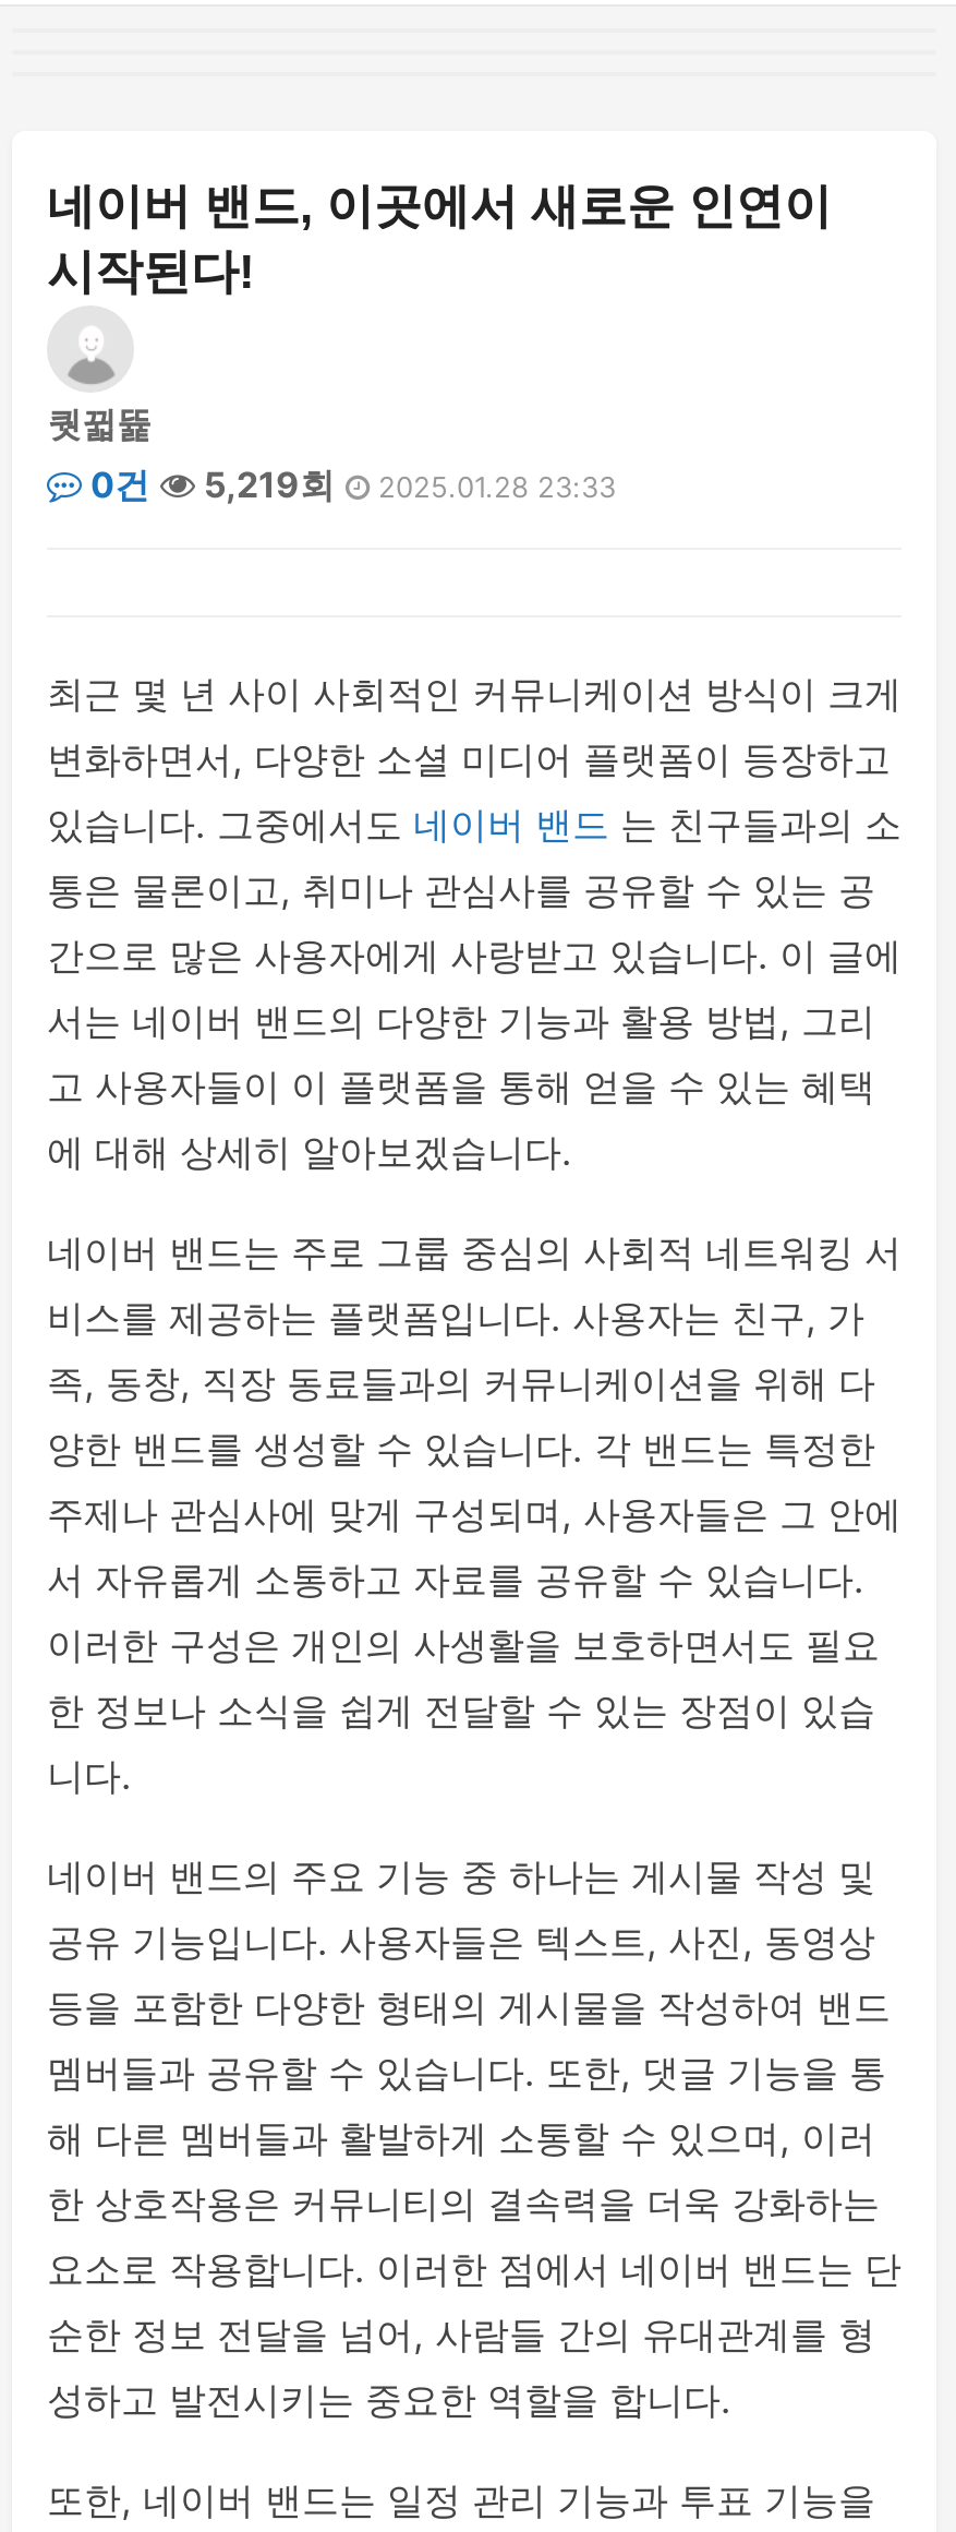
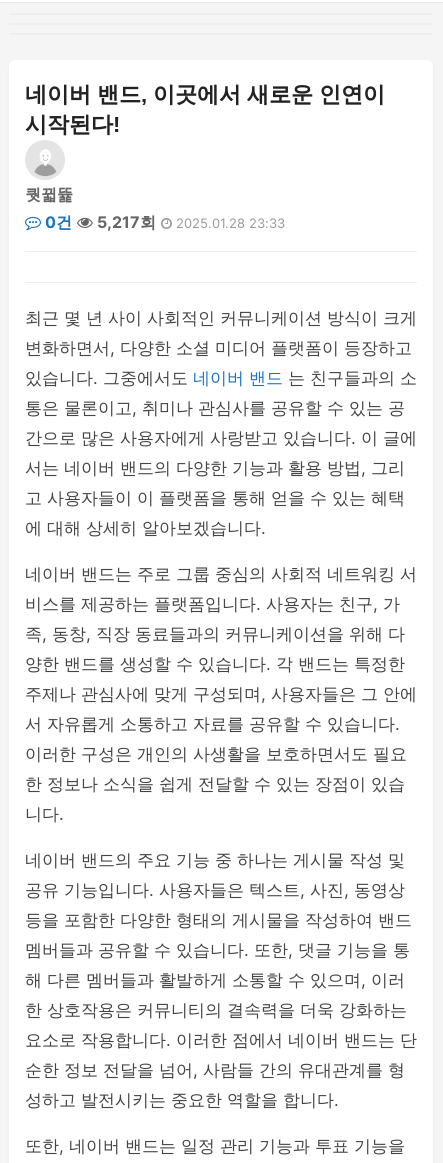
[82,463,616,506] 0건 5,219회 2025.01.28 23:33 -> [41,212,285,232] 0건 5,217회 2025.01.28 23:33

